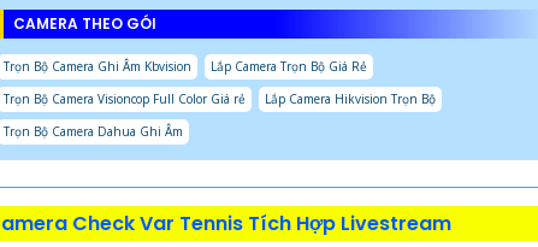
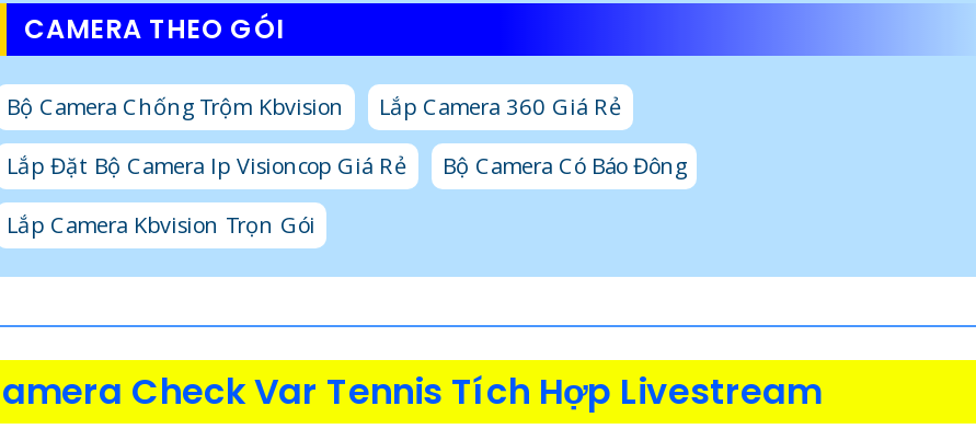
[4,58,367,75] Trọn Bộ Camera Ghi Âm Kbvision | Lắp Camera Trọn Bộ Giá Rẻ -> [7,92,622,122] Bộ Camera Chống Trộm Kbvision | Lắp Camera 360 Giá Rẻ
[4,90,436,107] Trọn Bộ Camera Visioncop Full Color Giá rẻ | Lắp Camera Hikvision Trọn Bộ -> [7,151,686,181] Lắp Đặt Bộ Camera Ip Visioncop Giá Rẻ | Bộ Camera Có Báo Đông
[4,123,183,140] Trọn Bộ Camera Dahua Ghi Âm -> [7,210,315,241] Lắp Camera Kbvision Trọn Gói

